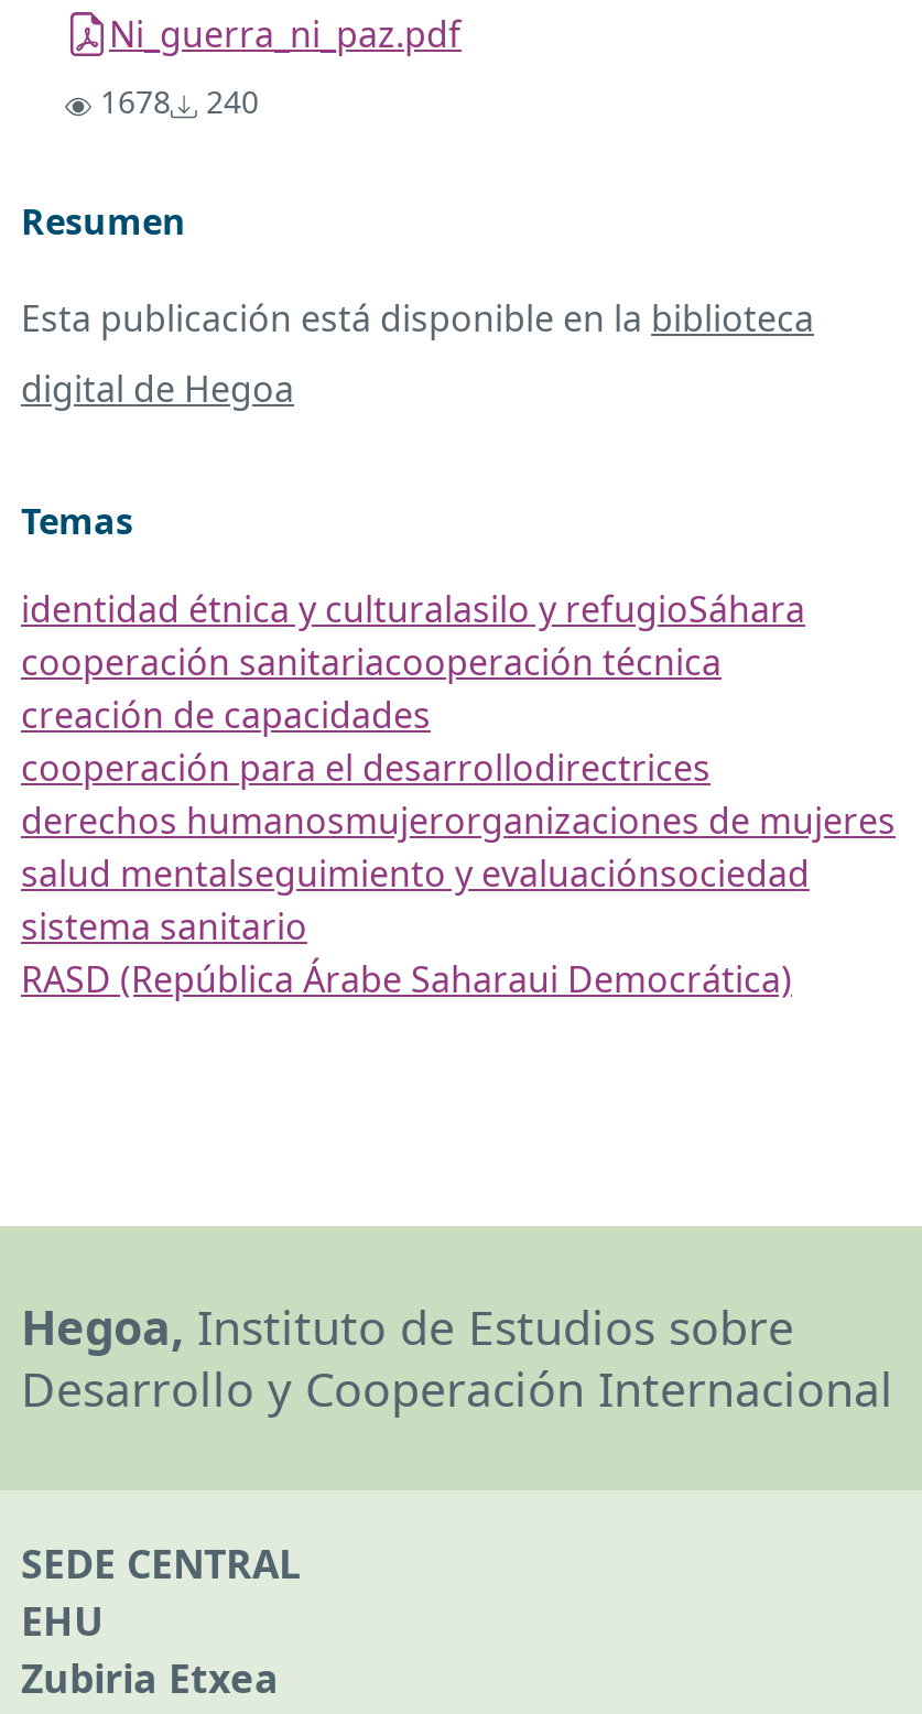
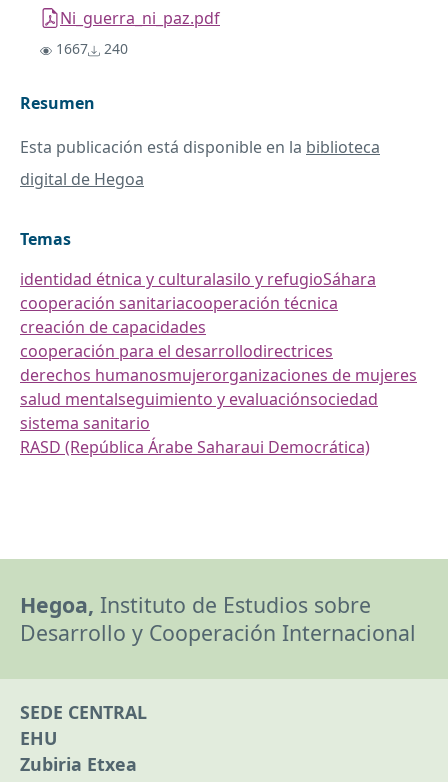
[91,81,259,123] 1678 240 -> [52,39,128,58] 1667 240

